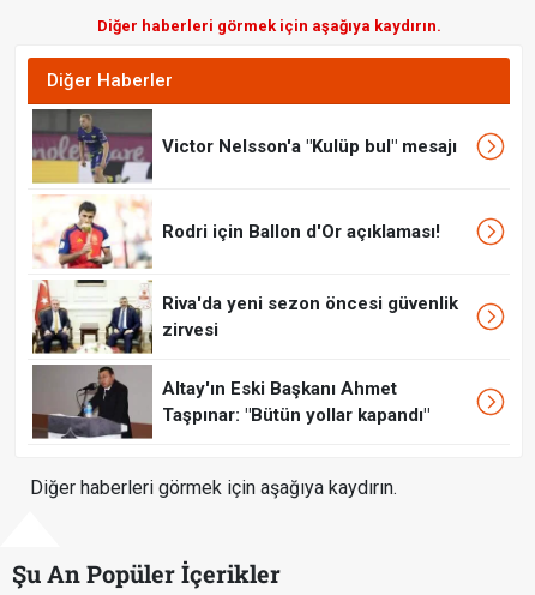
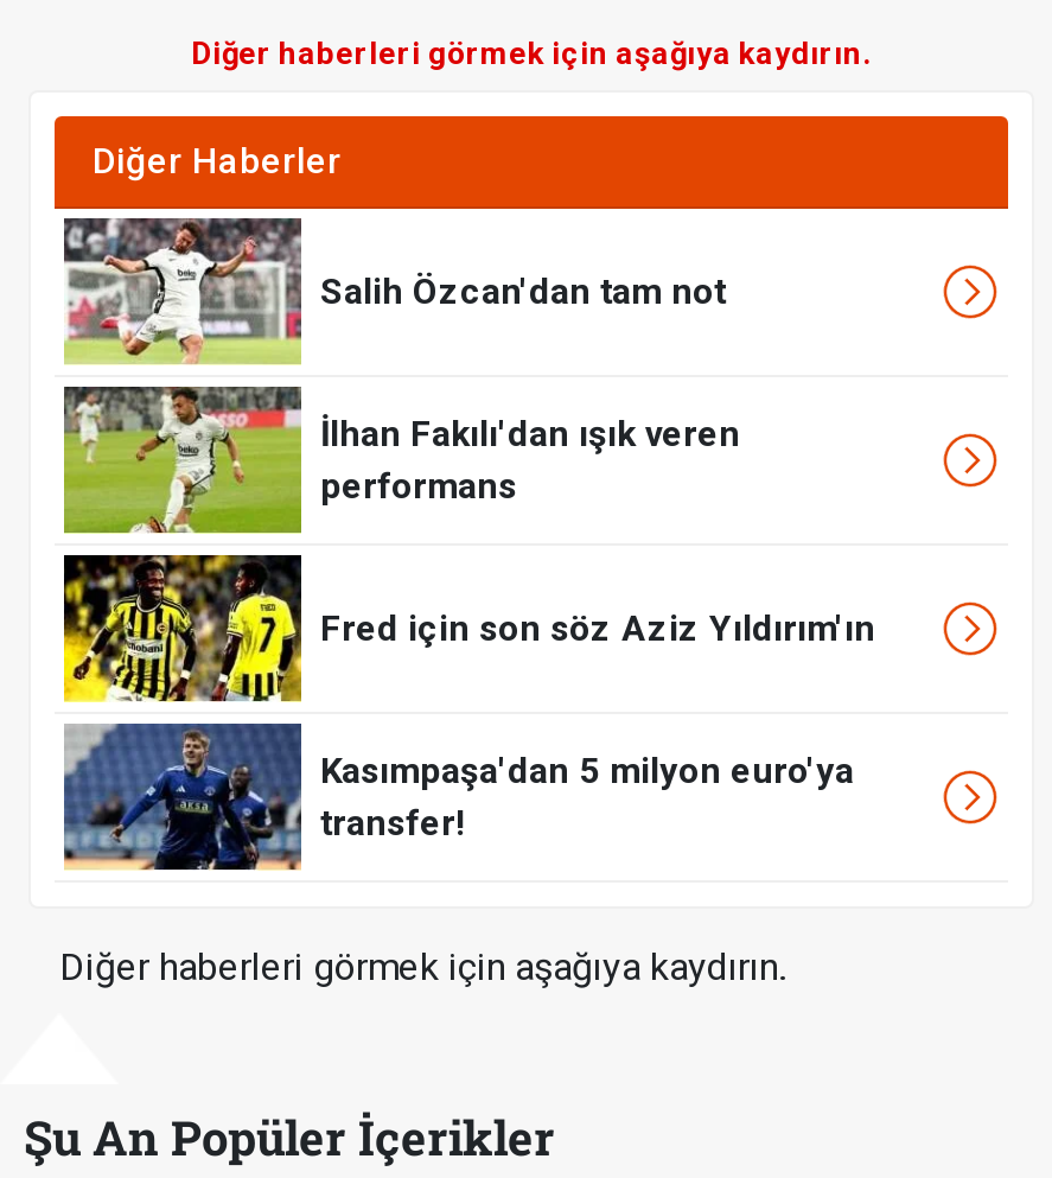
[31,109,457,184] [image] | Victor Nelsson'a "Kulüp bul" mesajı -> [64,218,726,365] [image] | Salih Özcan'dan tam not
[32,194,440,269] [image] | Rodri için Ballon d'Or açıklaması! -> [62,384,740,536] [image] | İlhan Fakılı'dan ışık veren | performans
[31,278,458,355] [image] | Riva'da yeni sezon öncesi güvenlik | zirvesi -> [62,553,875,705] [image] | Fred için son söz Aziz Yıldırım'ın
[31,365,429,440] [image] | Altay'ın Eski Başkanı Ahmet | Taşpınar: "Bütün yollar kapandı" -> [62,724,854,873] [image] | Kasımpaşa'dan 5 milyon euro'ya | transfer!

